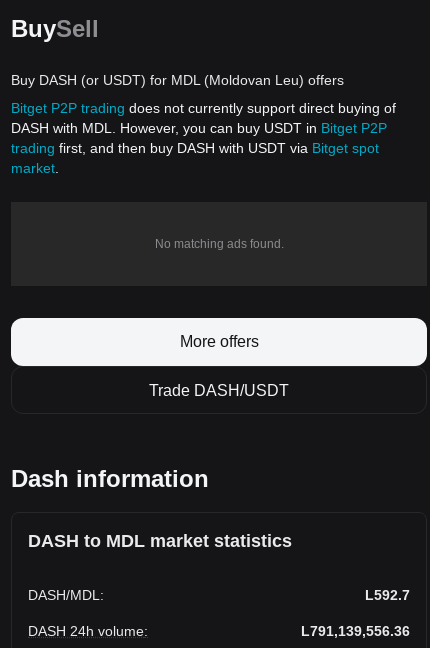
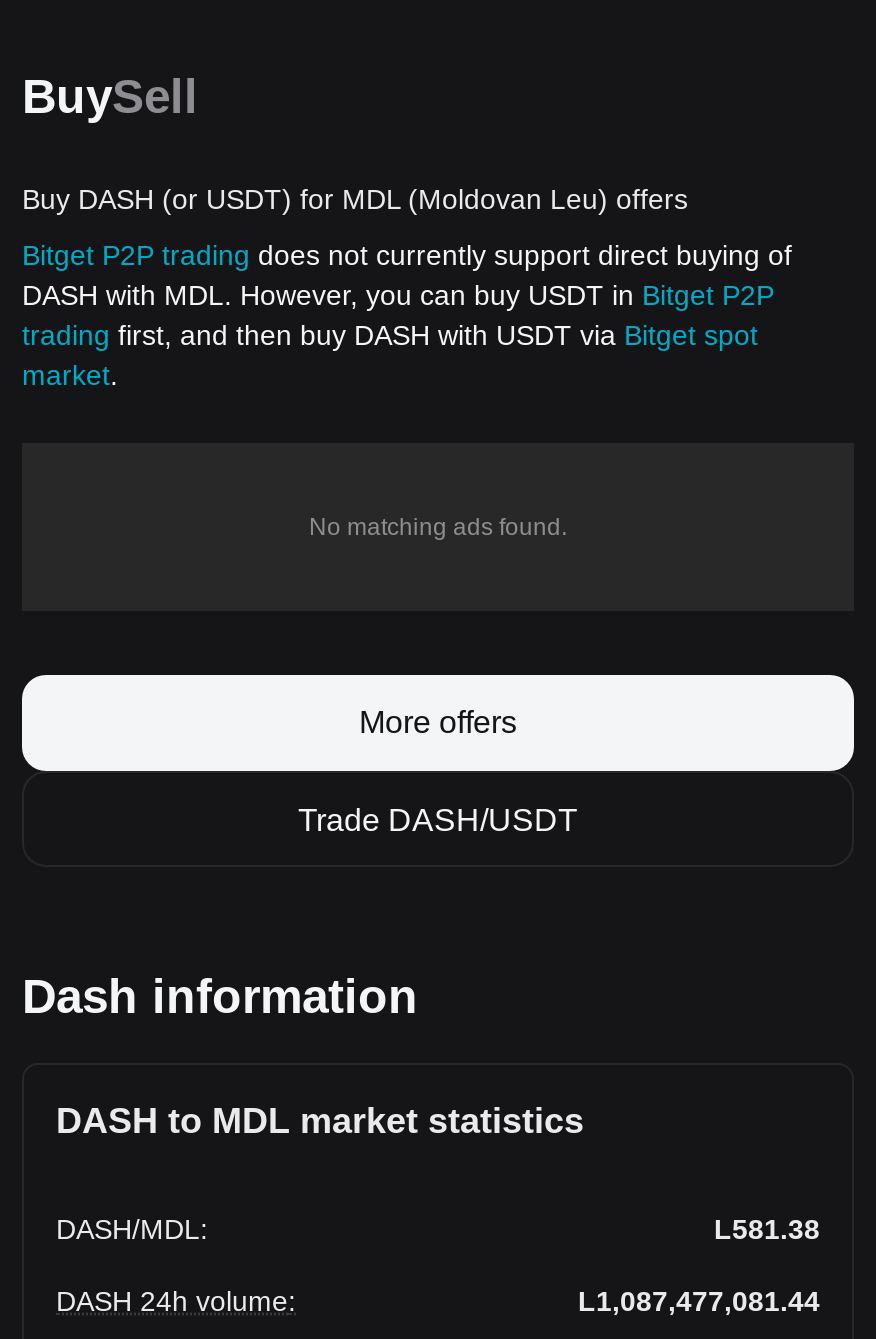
[365,587,410,603] L592.7 -> [714,1213,820,1245] L581.38
[301,623,410,639] L791,139,556.36 -> [578,1285,820,1317] L1,087,477,081.44

